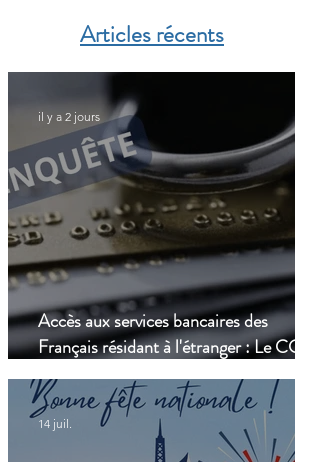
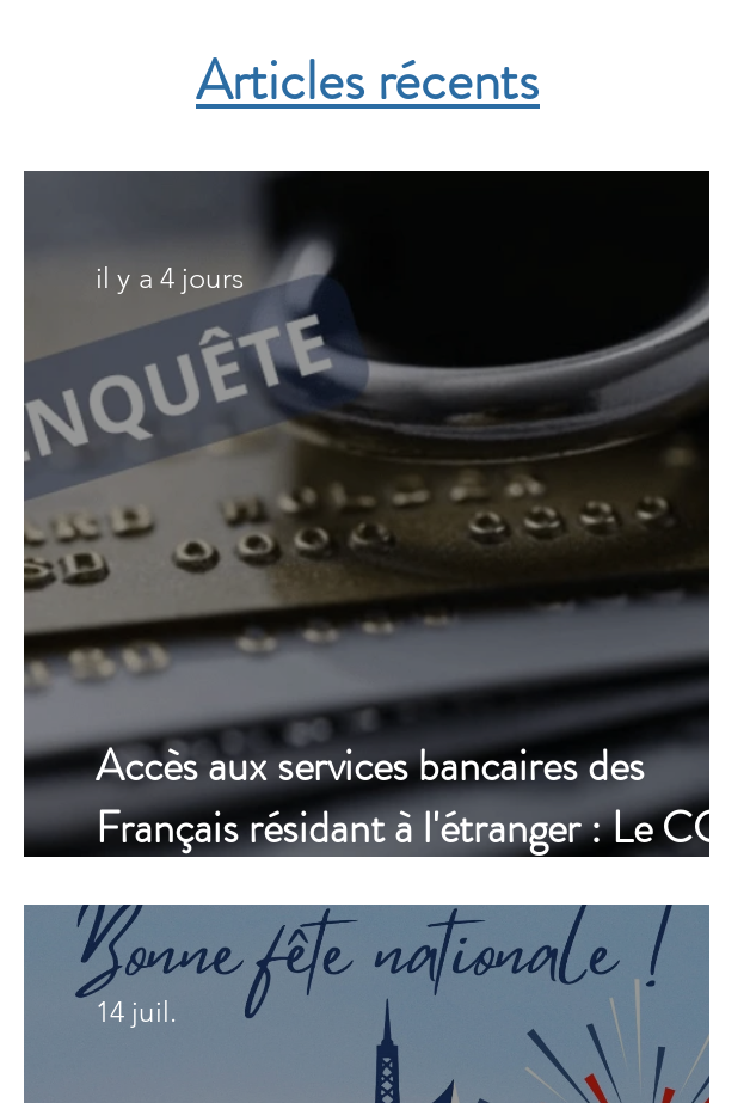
[38,109,100,124] il y a 2 jours -> [96,259,244,295] il y a 4 jours

